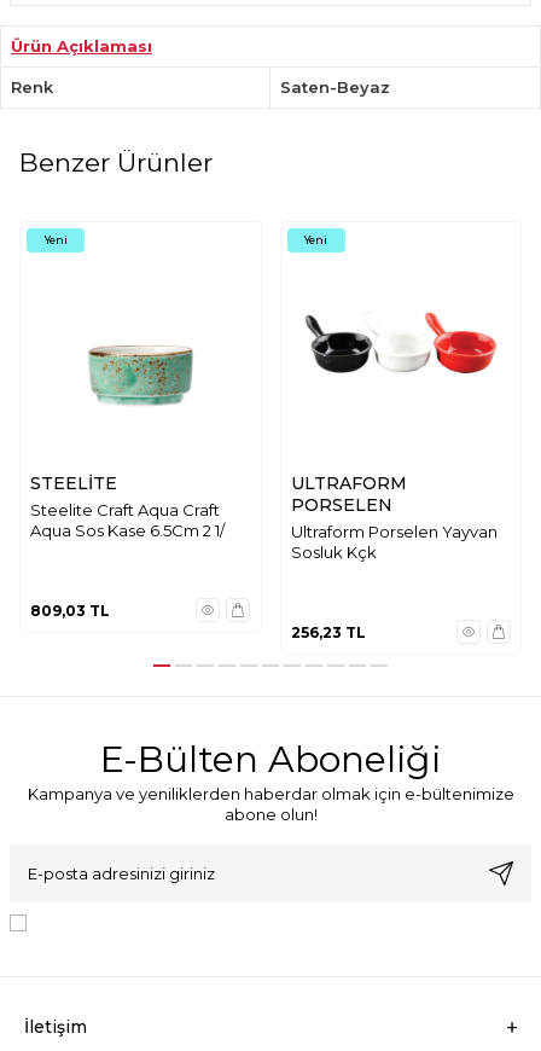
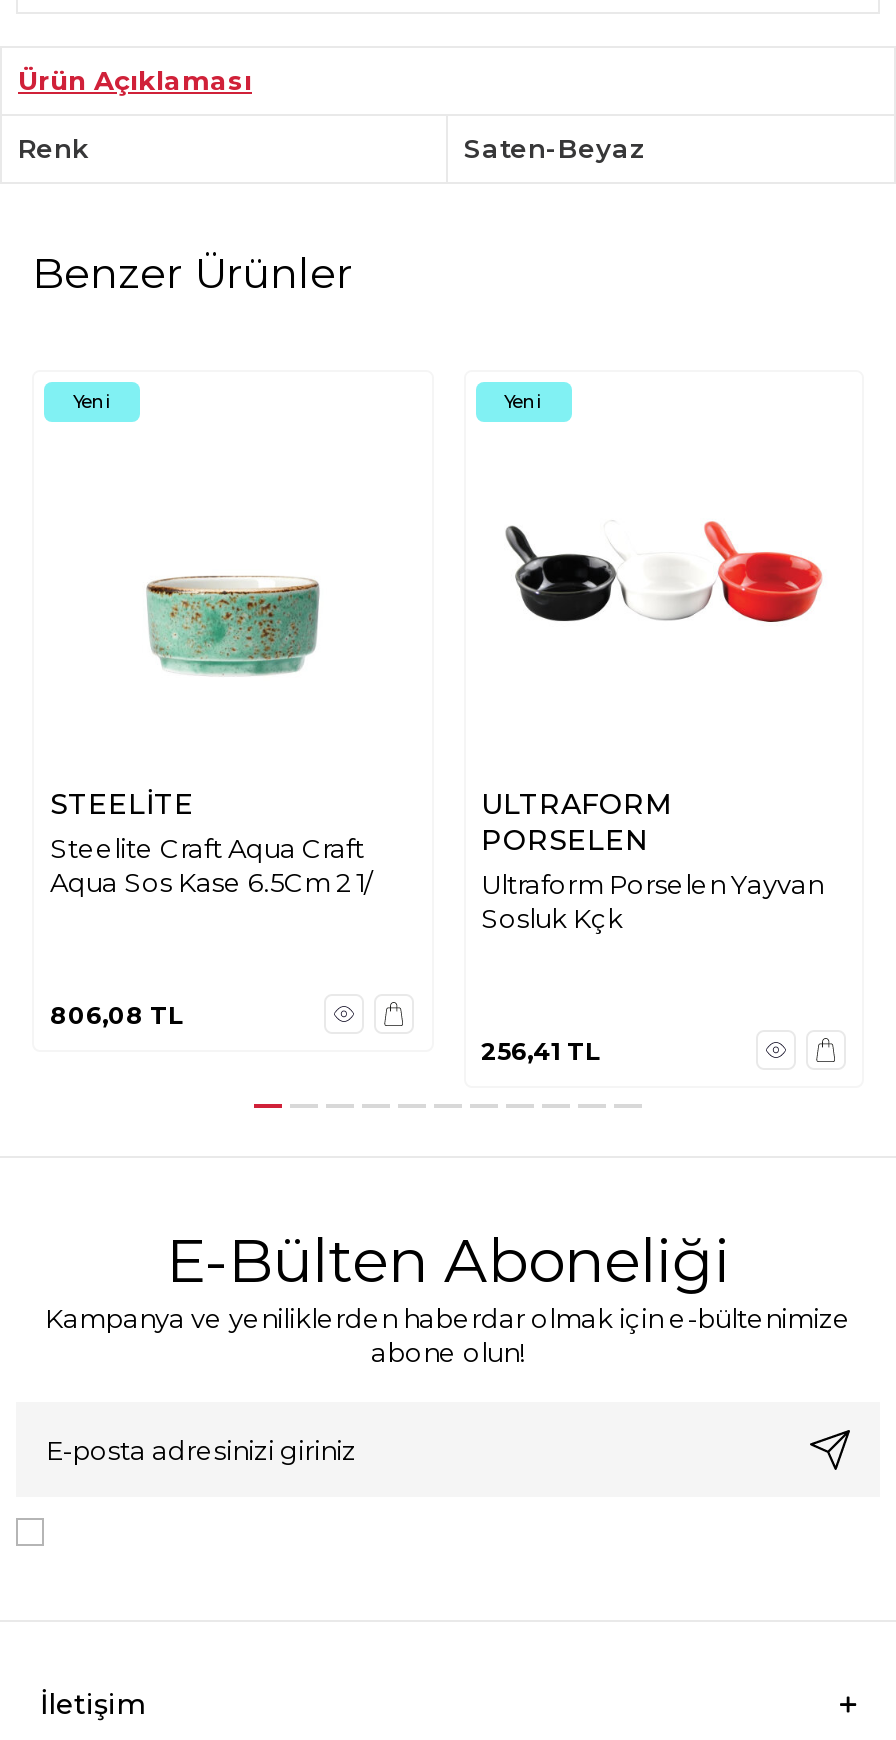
[30,601,110,619] 809,03 TL -> [50,999,184,1029] 806,08 TL
[290,623,365,641] 256,23 TL -> [481,1035,601,1065] 256,41 TL

